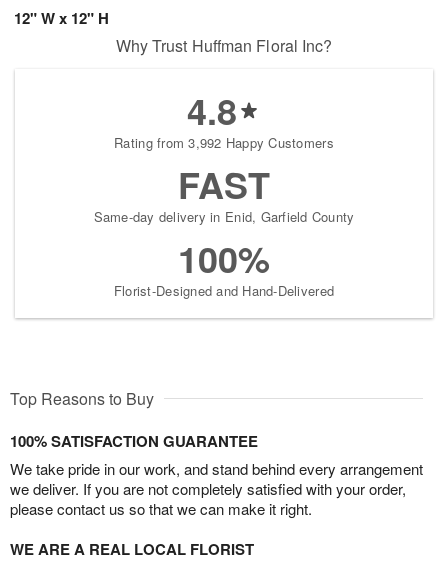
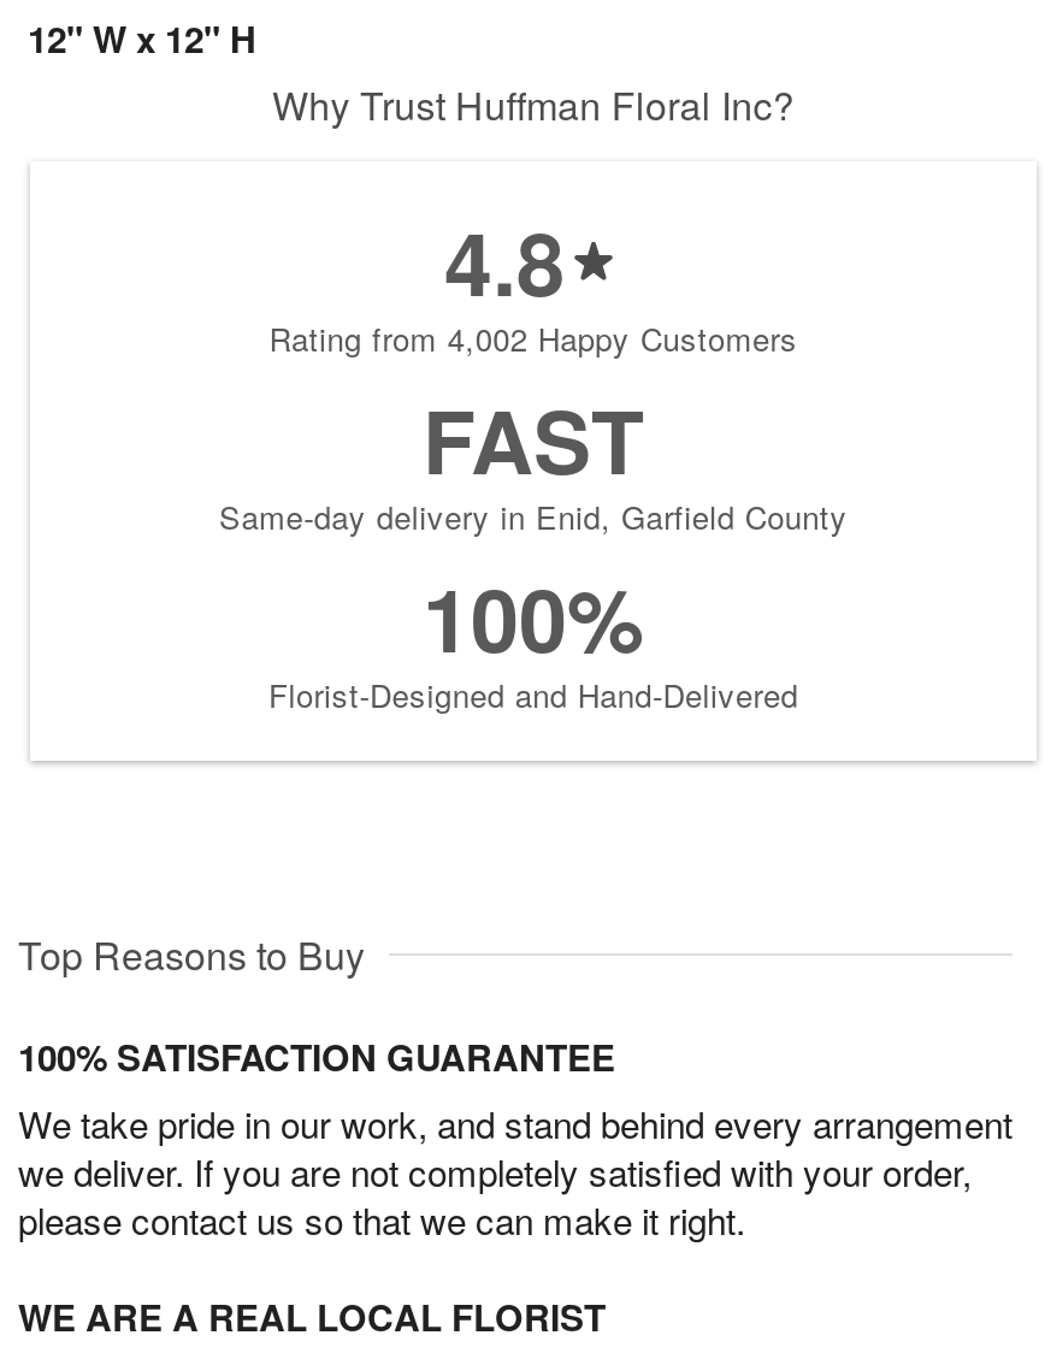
[114,133,334,152] Rating from 3,992 Happy Customers -> [269,316,798,362] Rating from 4,002 Happy Customers

